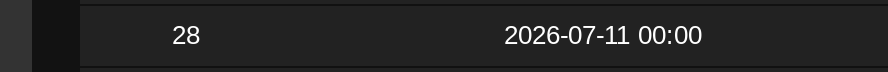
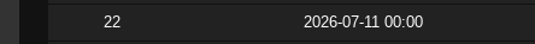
[172,20,200,50] 28 -> [104,13,120,31] 22

